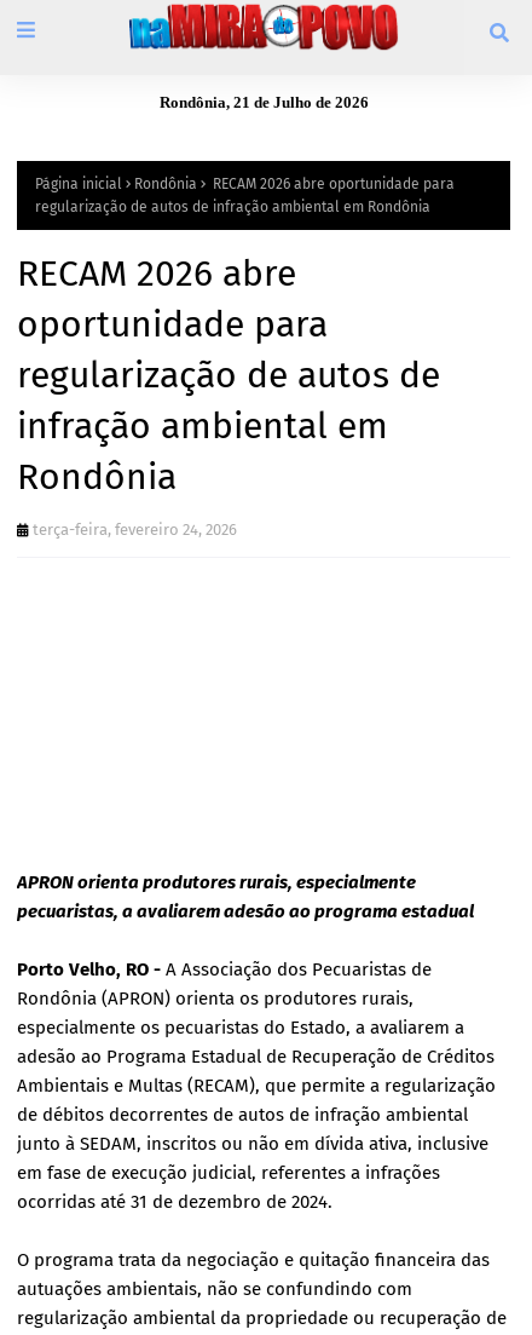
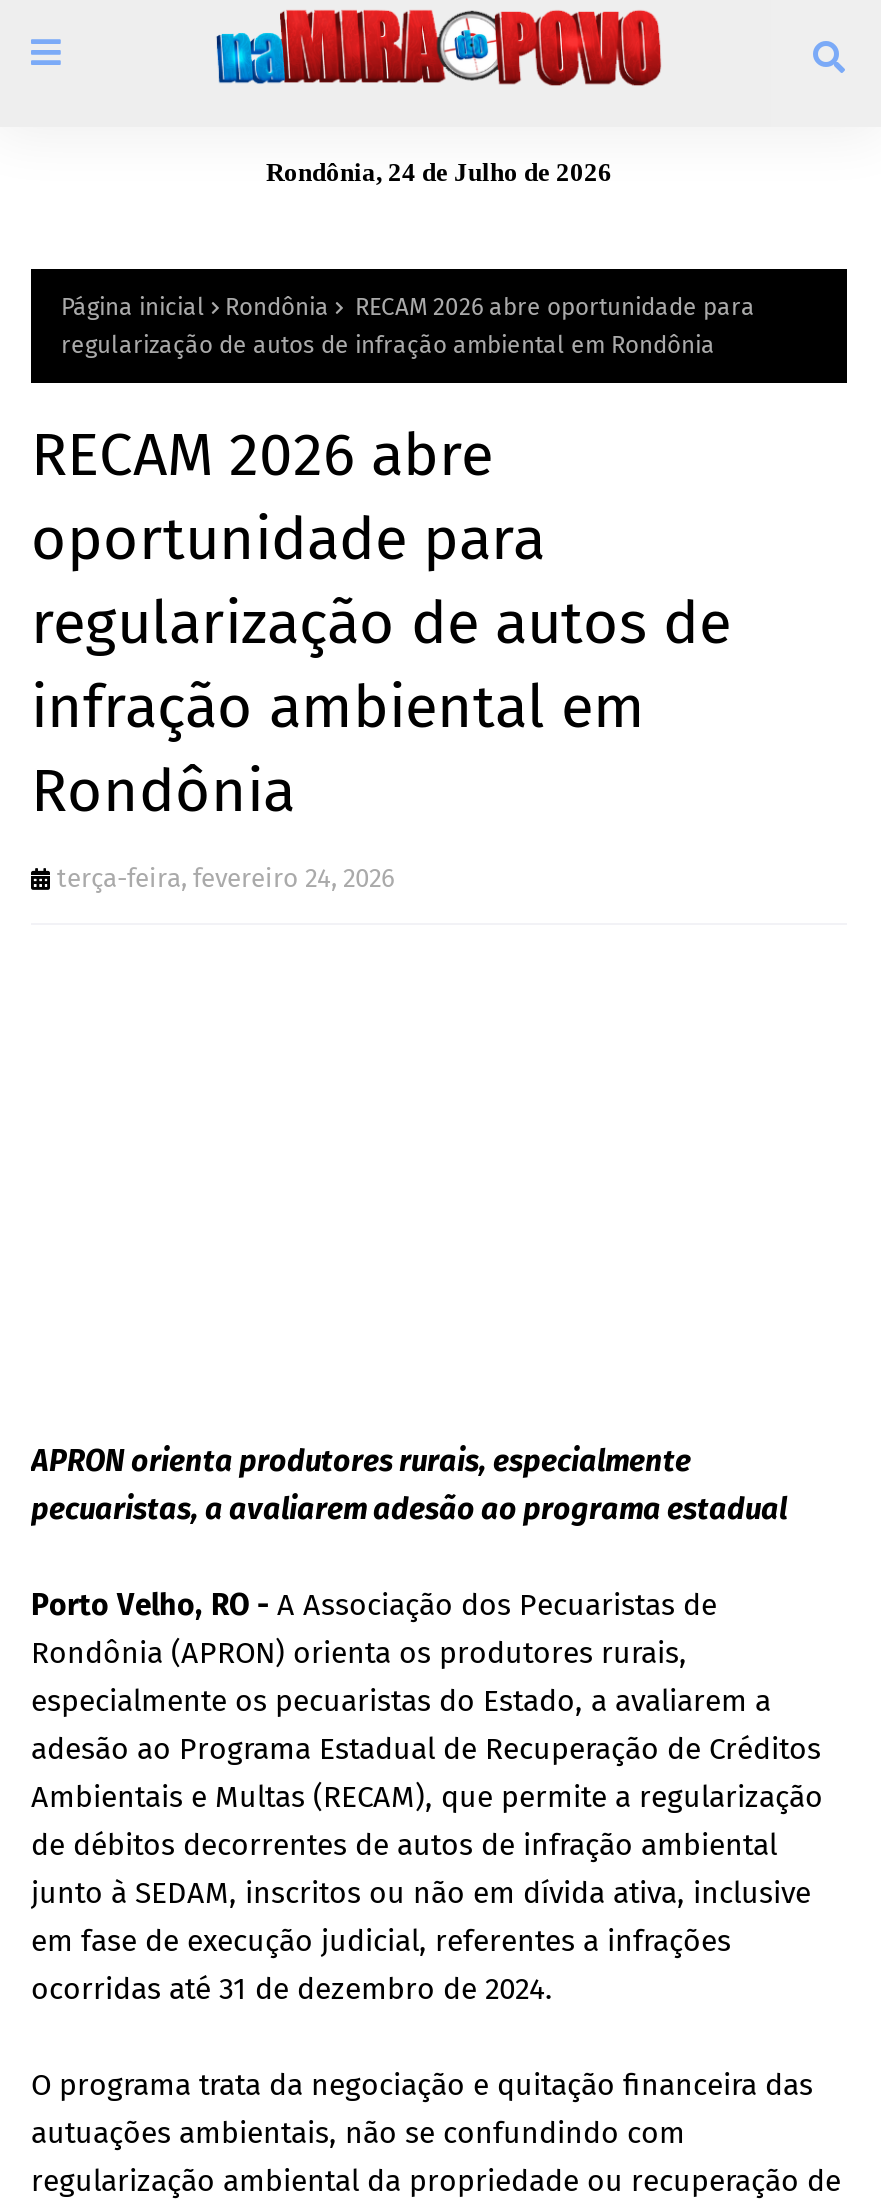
[159,93,368,111] Rondônia, 21 de Julho de 2026 -> [266,157,612,187] Rondônia, 24 de Julho de 2026

